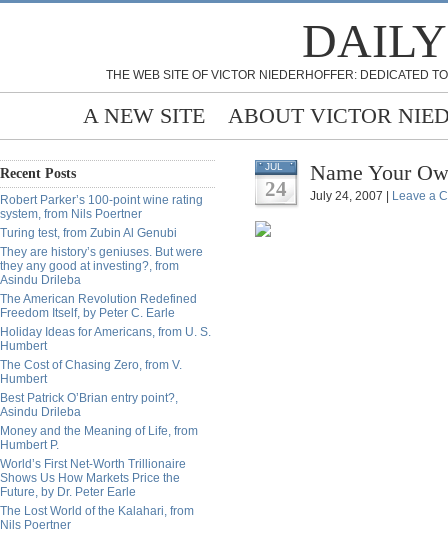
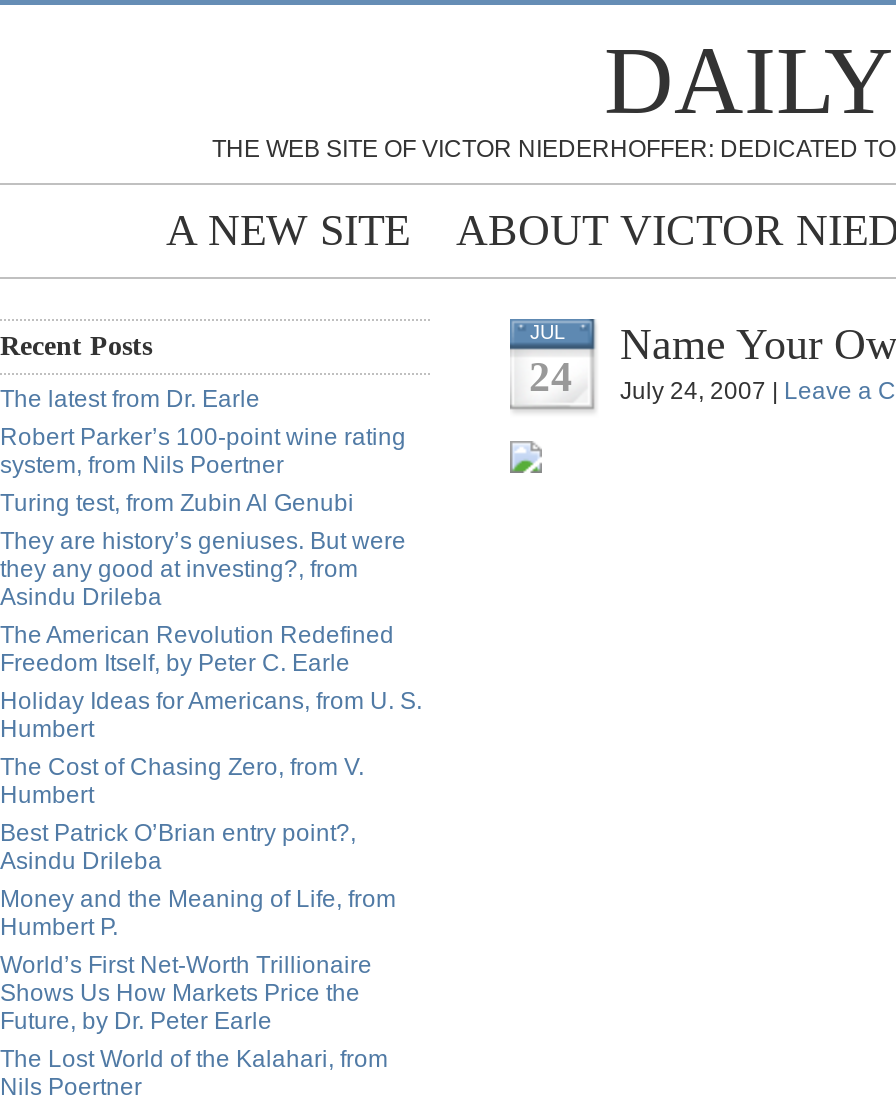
none -> [0,385,260,413] The latest from Dr. Earle

